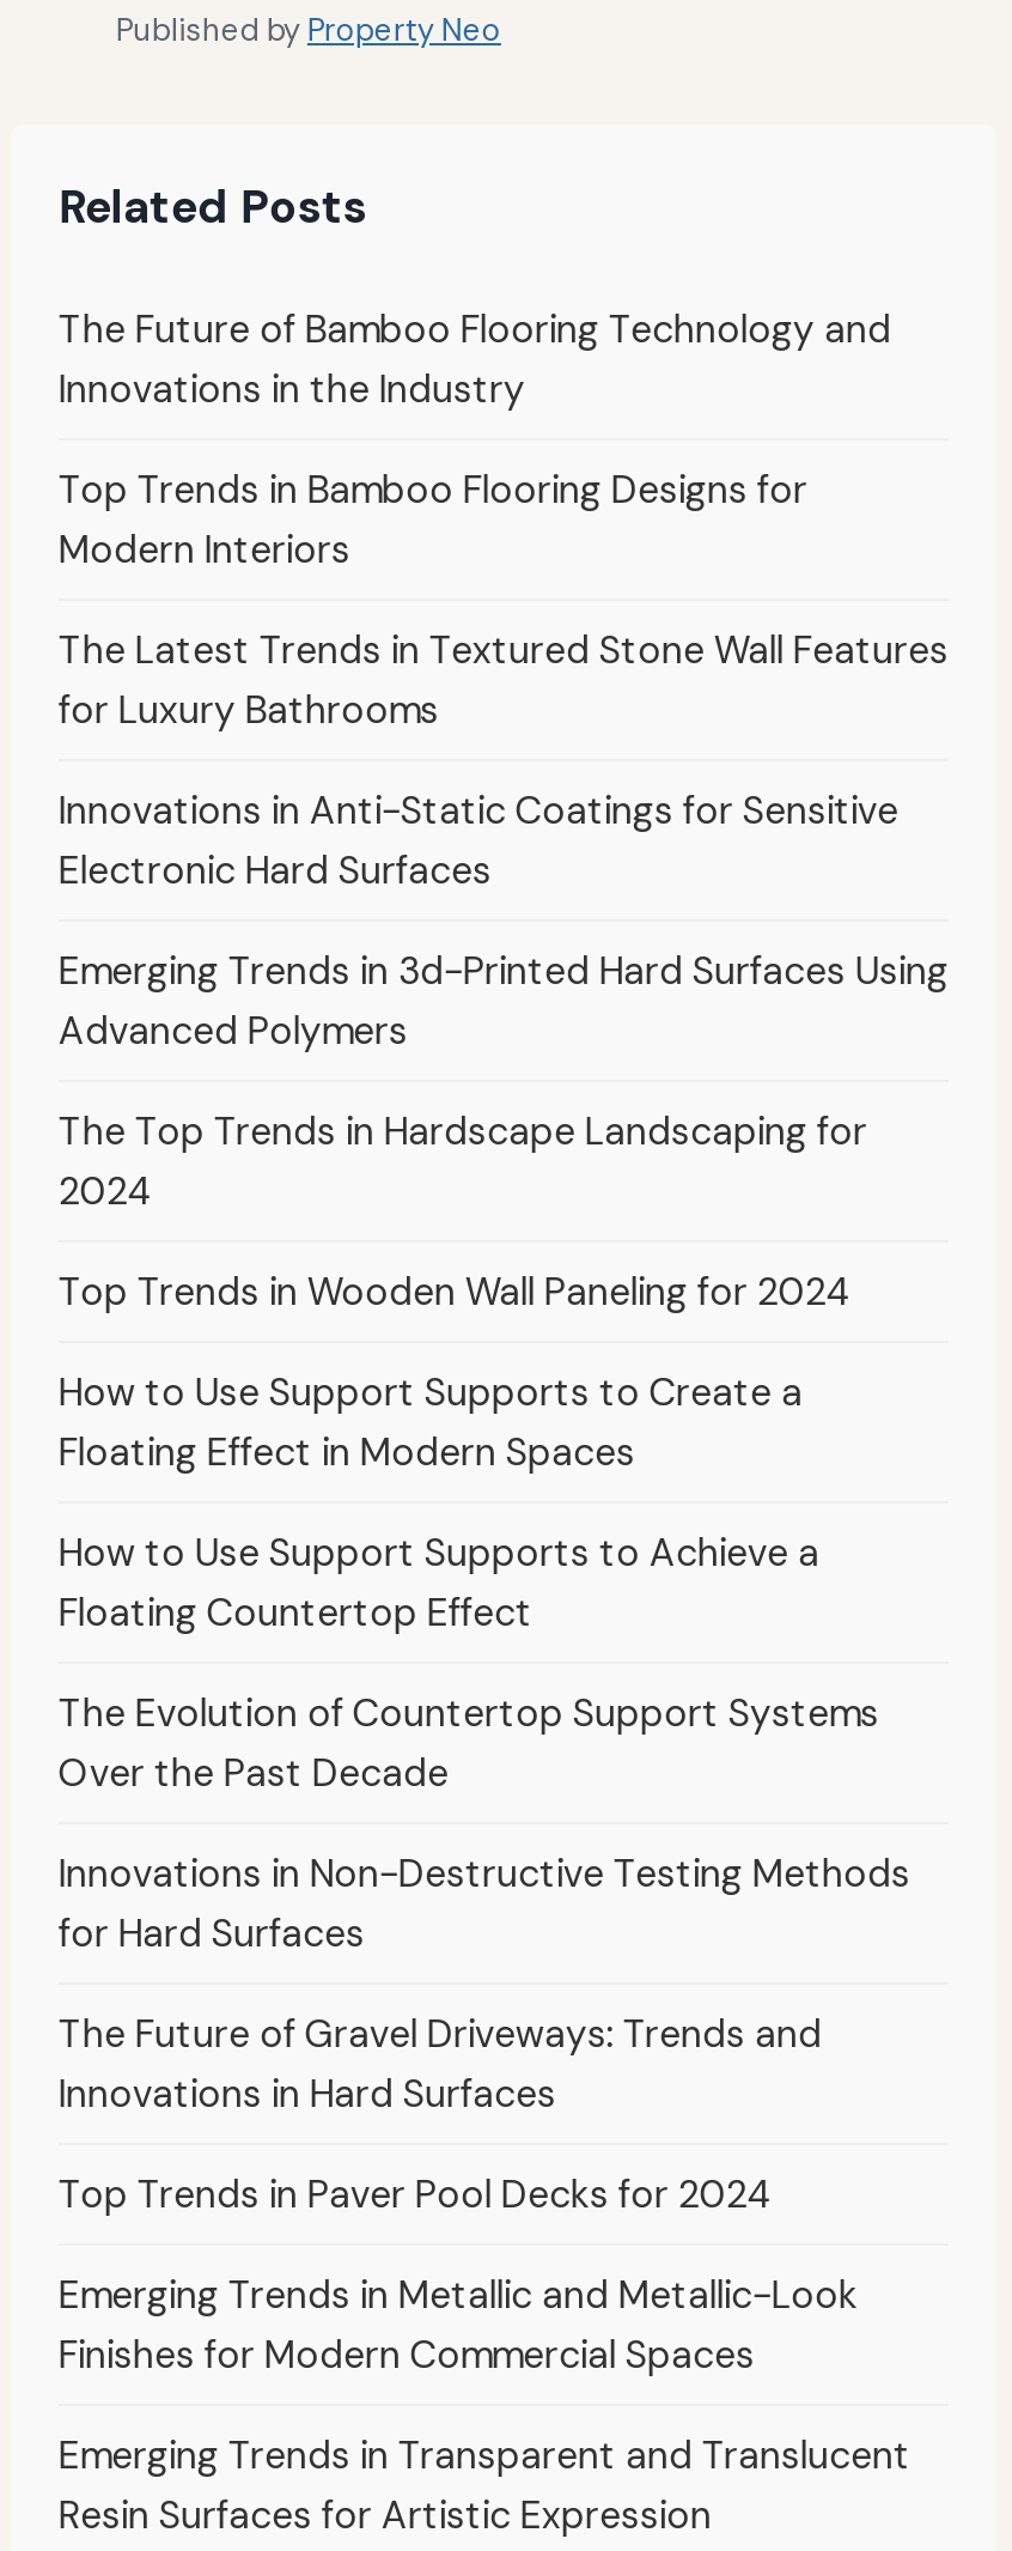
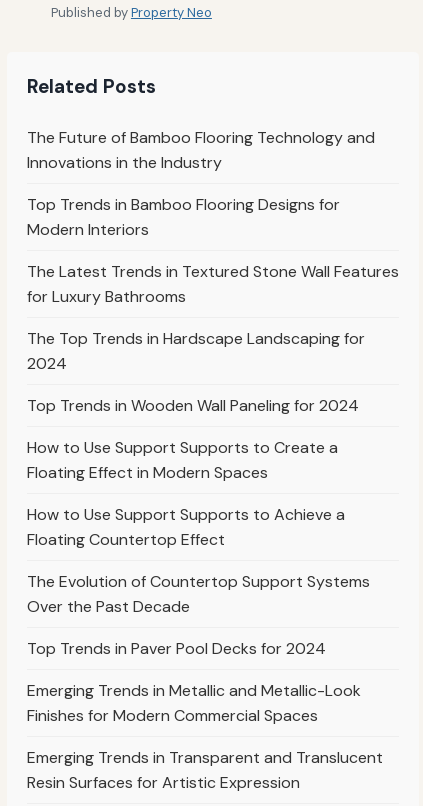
[58,786,948,1056] Innovations in Anti-Static Coatings for Sensitive | Electronic Hard Surfaces | Emerging Trends in 3d-Printed Hard Surfaces Using | Advanced Polymers -> none
[58,1849,910,2119] Innovations in Non-Destructive Testing Methods | for Hard Surfaces | The Future of Gravel Driveways: Trends and | Innovations in Hard Surfaces -> none

